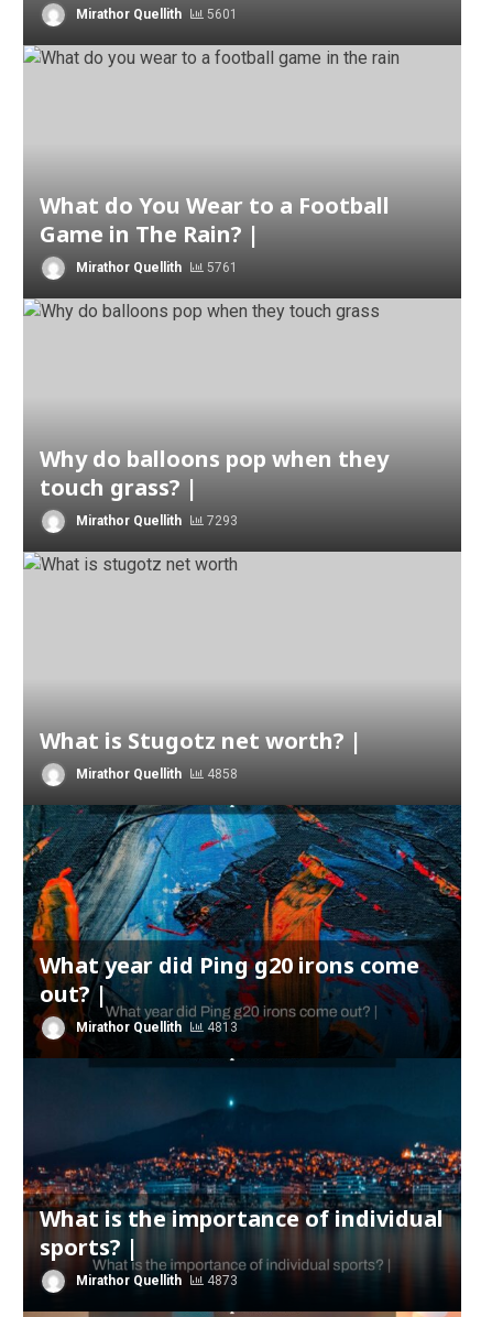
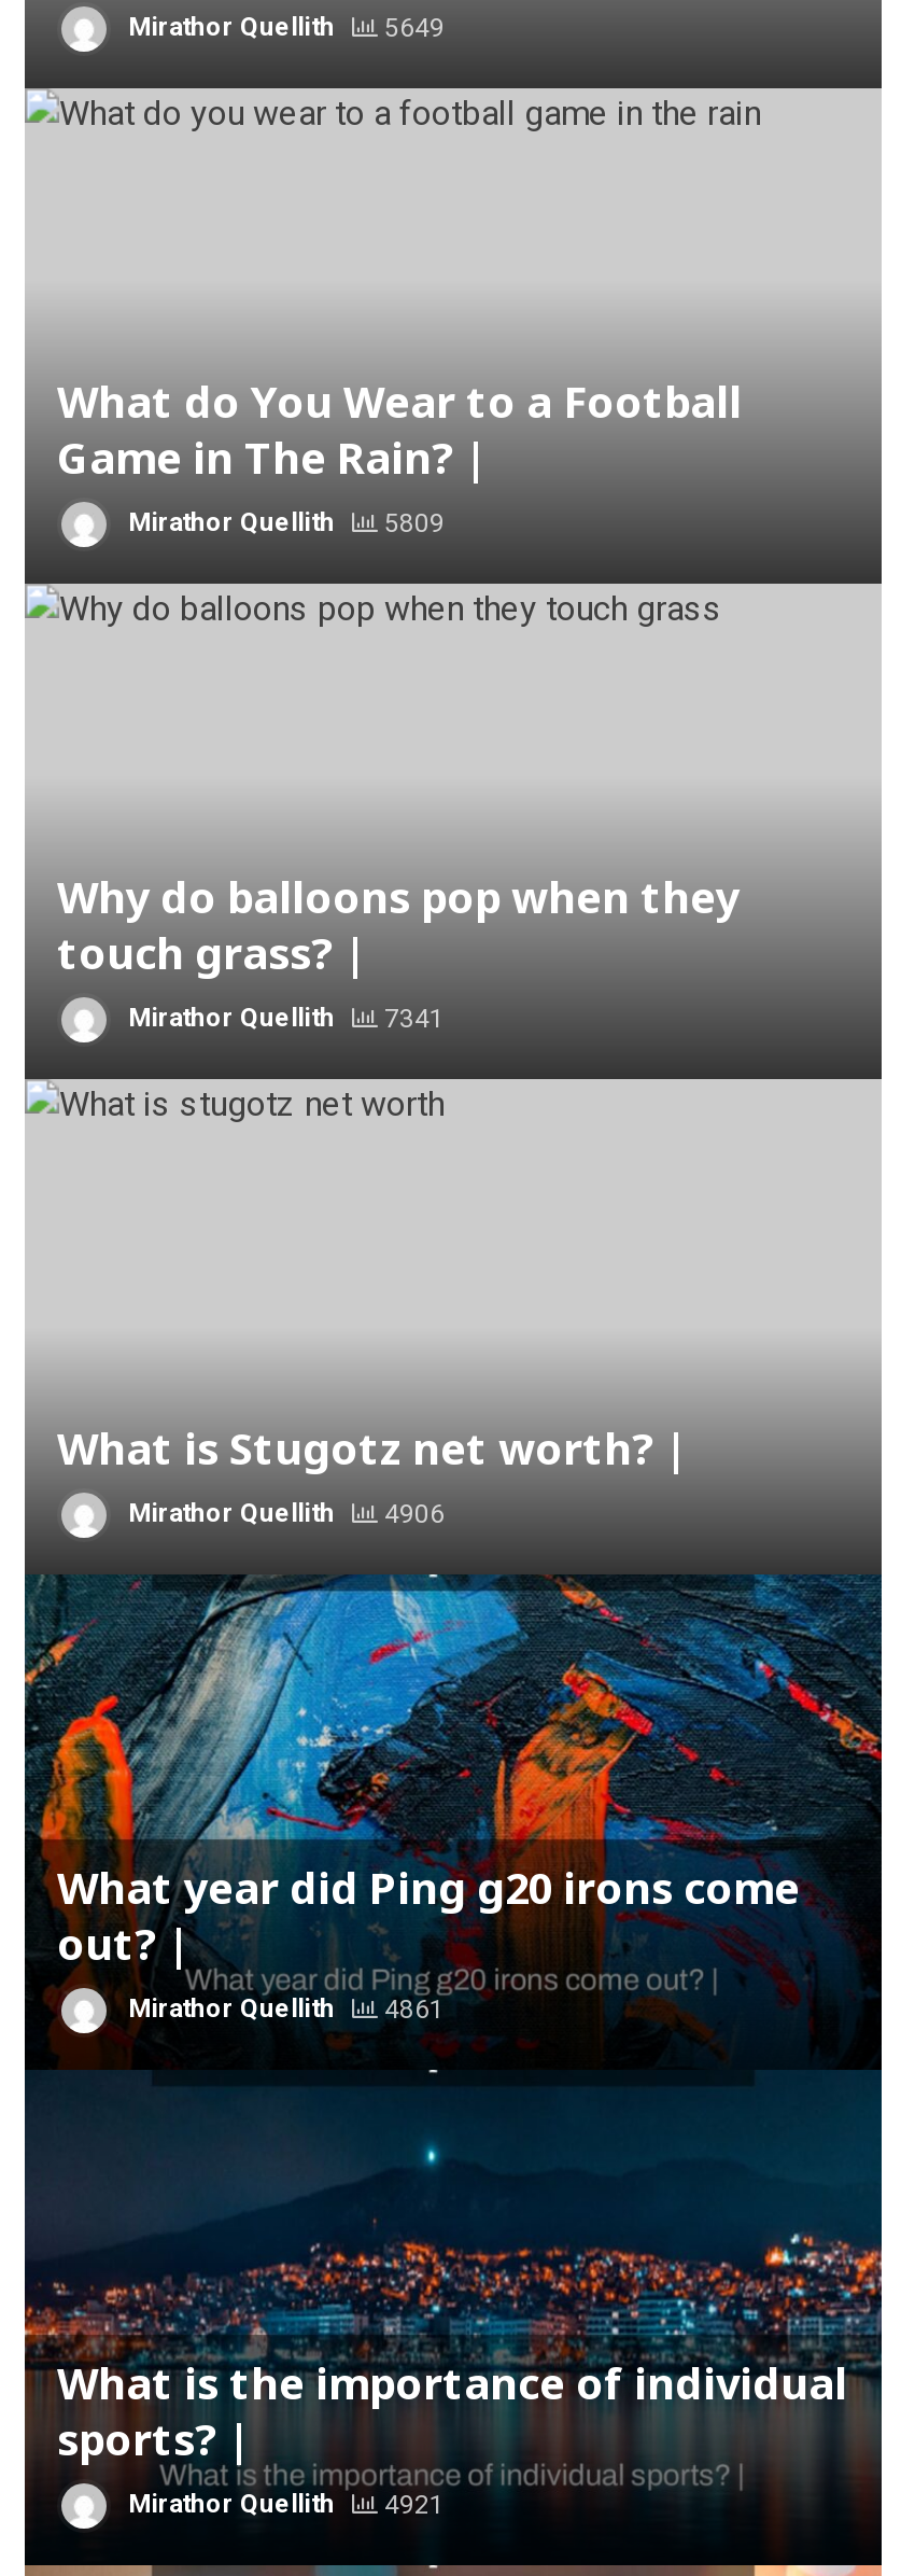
[73,6,238,22] Mirathor Quellith 5601 -> [122,12,445,42] Mirathor Quellith 5649
[73,260,238,275] Mirathor Quellith 5761 -> [122,508,445,538] Mirathor Quellith 5809
[73,513,238,528] Mirathor Quellith 7293 -> [122,1003,445,1033] Mirathor Quellith 7341
[73,766,238,782] Mirathor Quellith 4858 -> [122,1498,445,1529] Mirathor Quellith 4906
[73,1019,238,1035] Mirathor Quellith 4813 -> [122,1994,445,2024] Mirathor Quellith 4861
[73,1273,238,1288] Mirathor Quellith 4873 -> [122,2489,445,2519] Mirathor Quellith 4921

